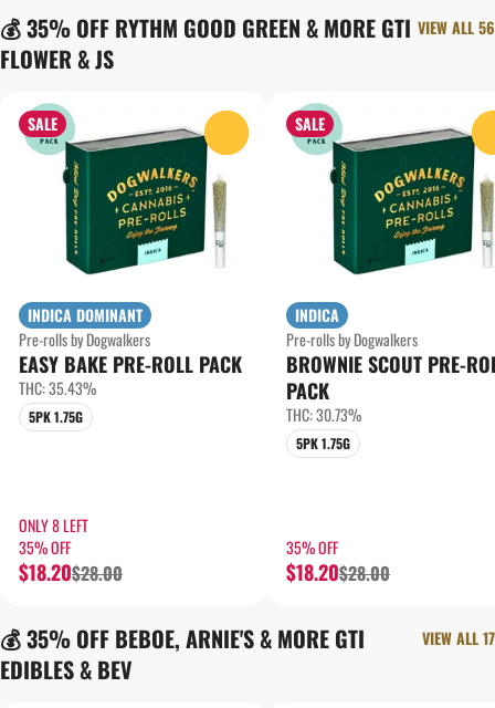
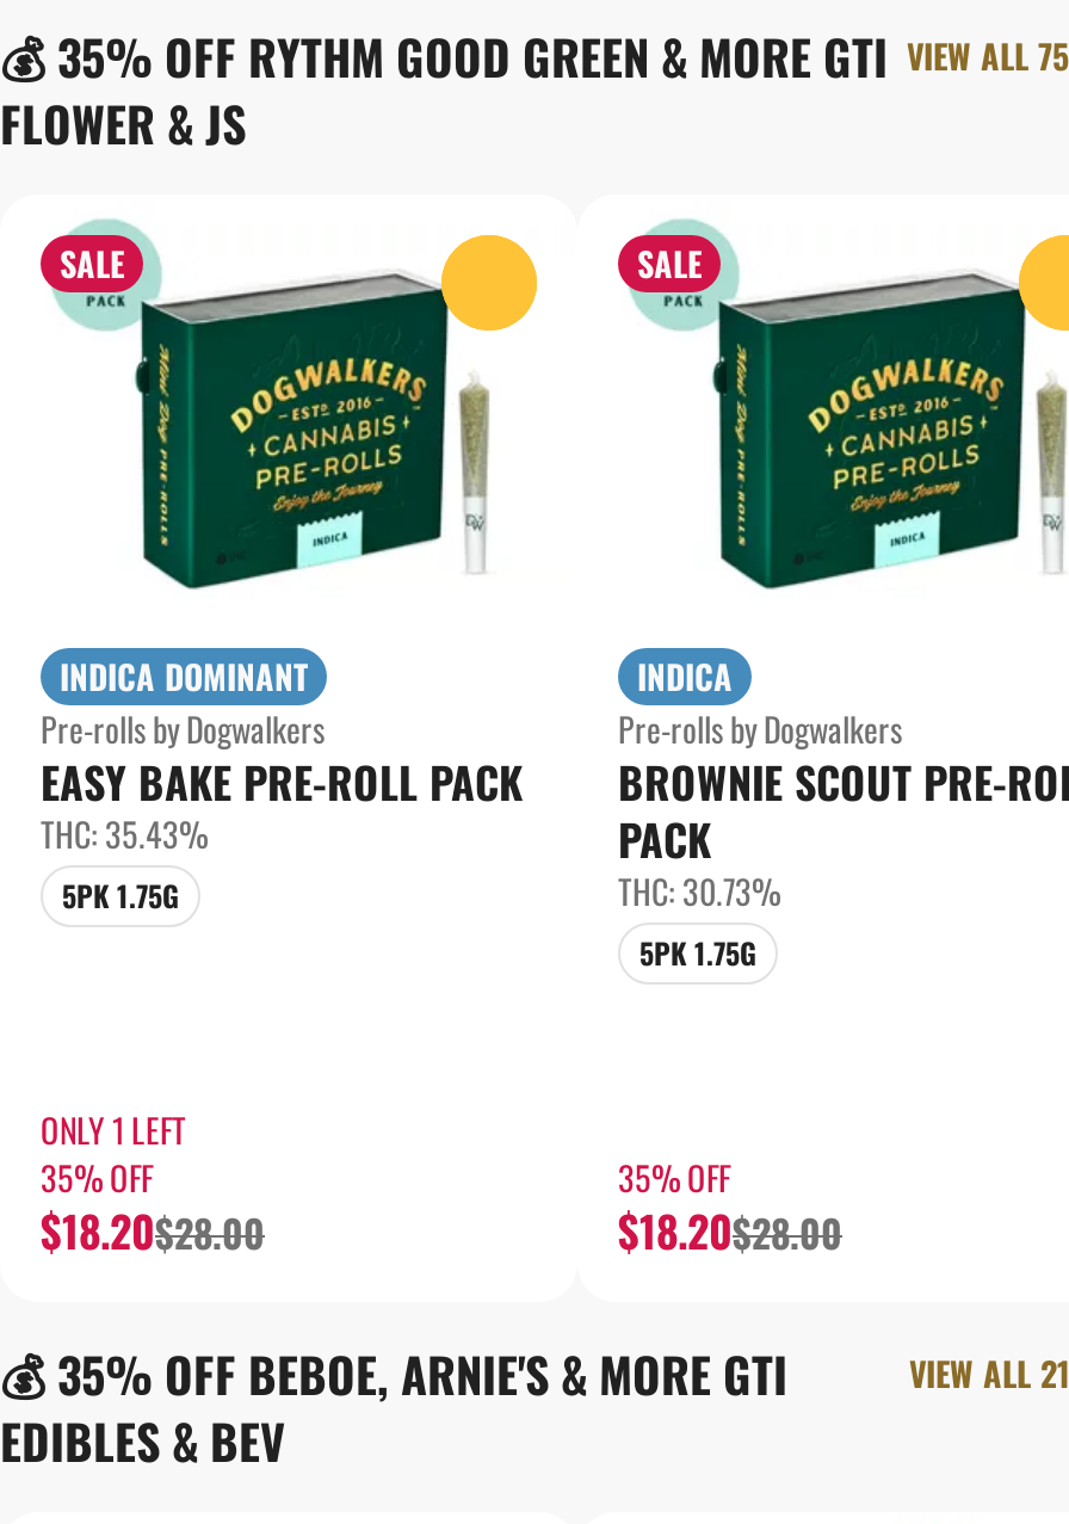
[418,15,495,39] VIEW ALL 56 -> [907,30,1069,80] VIEW ALL 75
[19,513,88,537] ONLY 8 LEFT -> [41,1104,186,1154] ONLY 1 LEFT
[422,626,495,649] VIEW ALL 17 -> [909,1347,1069,1397] VIEW ALL 21

